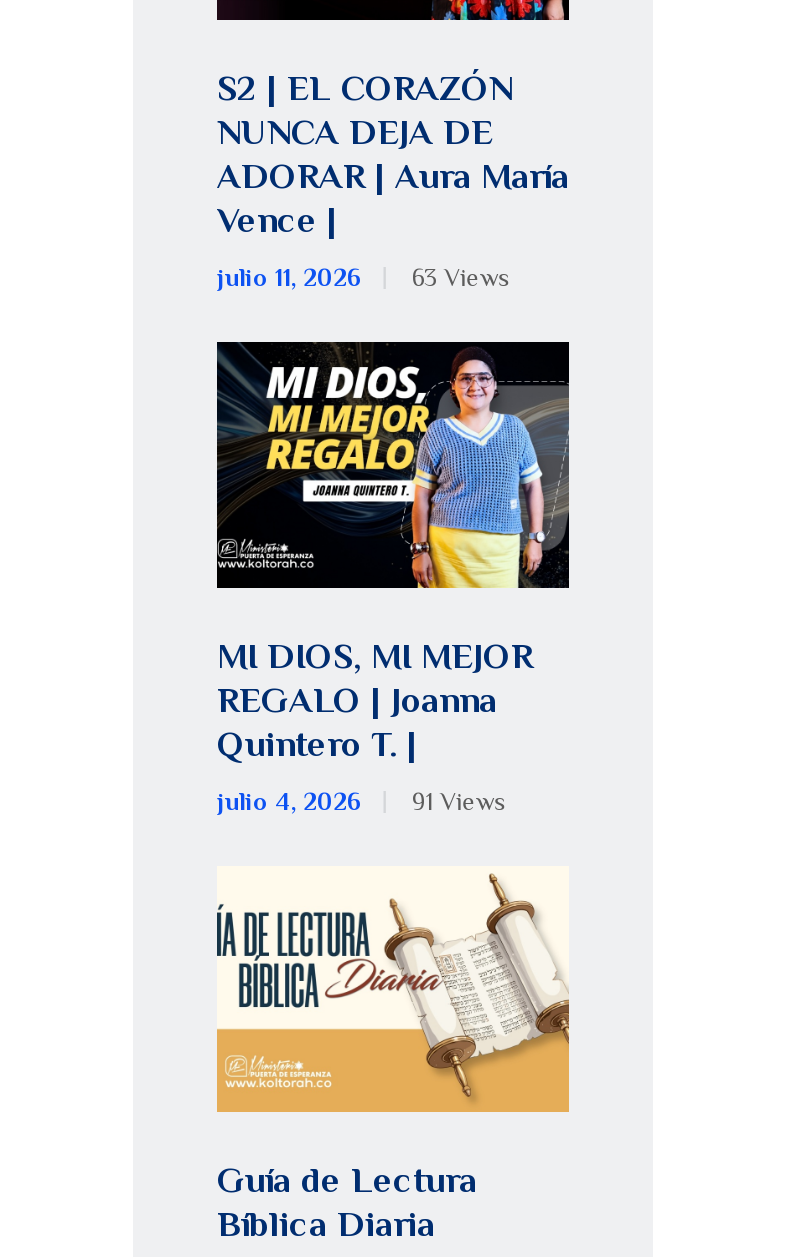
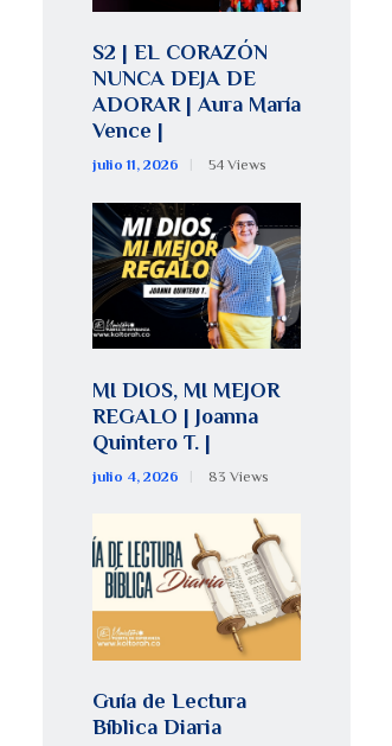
[217,265,510,293] julio 11, 2026 63 Views -> [92,157,266,174] julio 11, 2026 54 Views
[217,789,506,817] julio 4, 2026 91 Views -> [92,468,268,485] julio 4, 2026 83 Views

